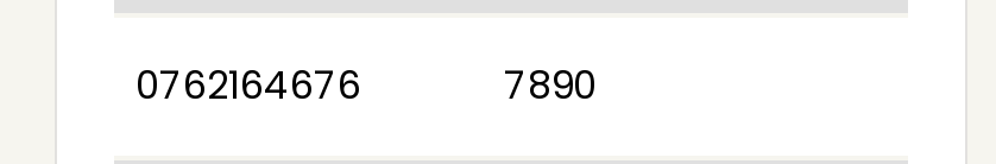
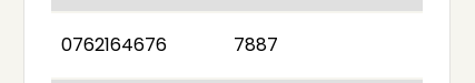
[504,58,597,113] 7890 -> [234,32,278,58] 7887

